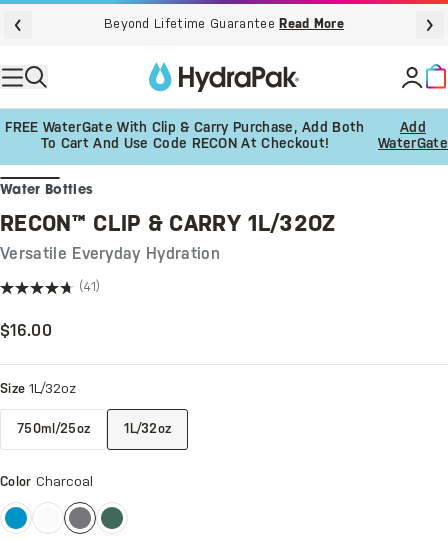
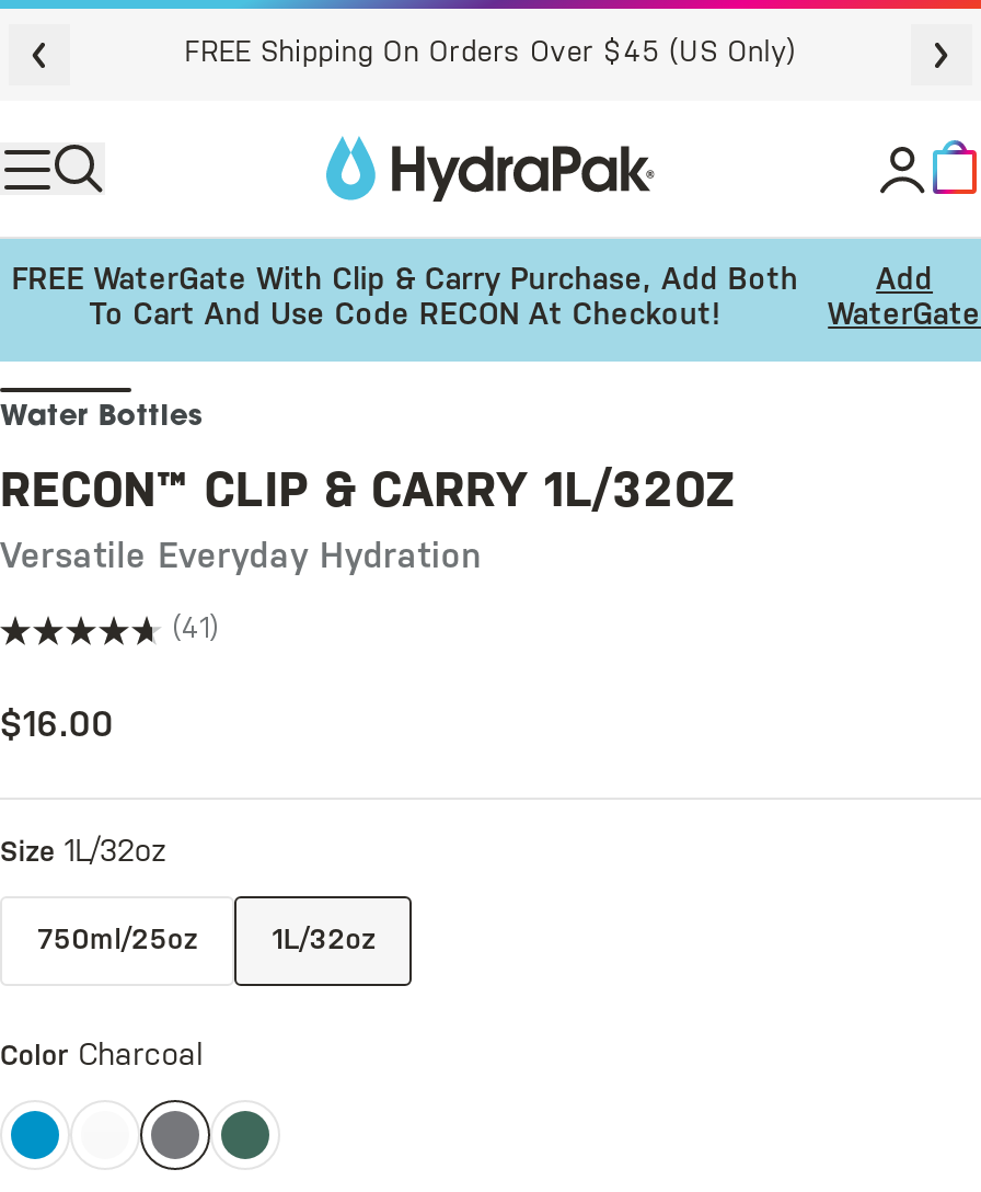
[104,18,344,31] Beyond Lifetime Guarantee Read More -> [185,39,796,68] FREE Shipping On Orders Over $45 (US Only)

